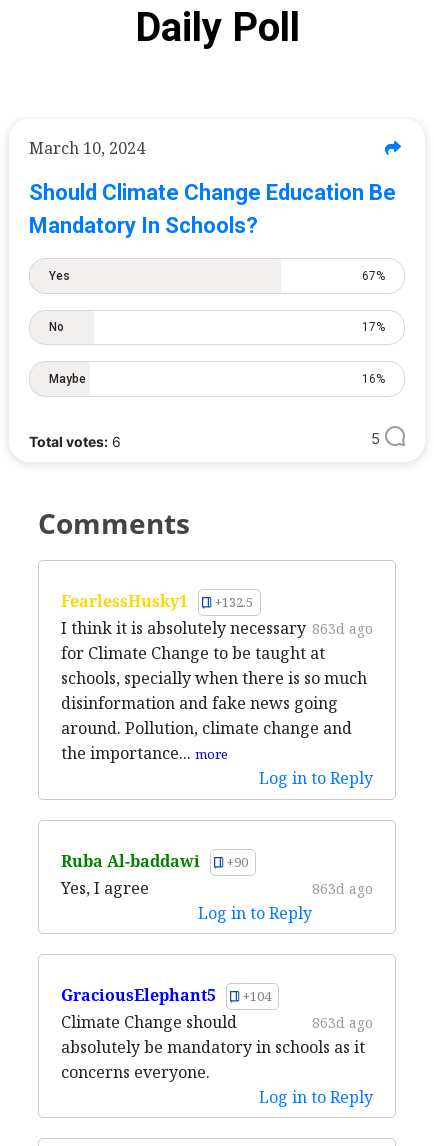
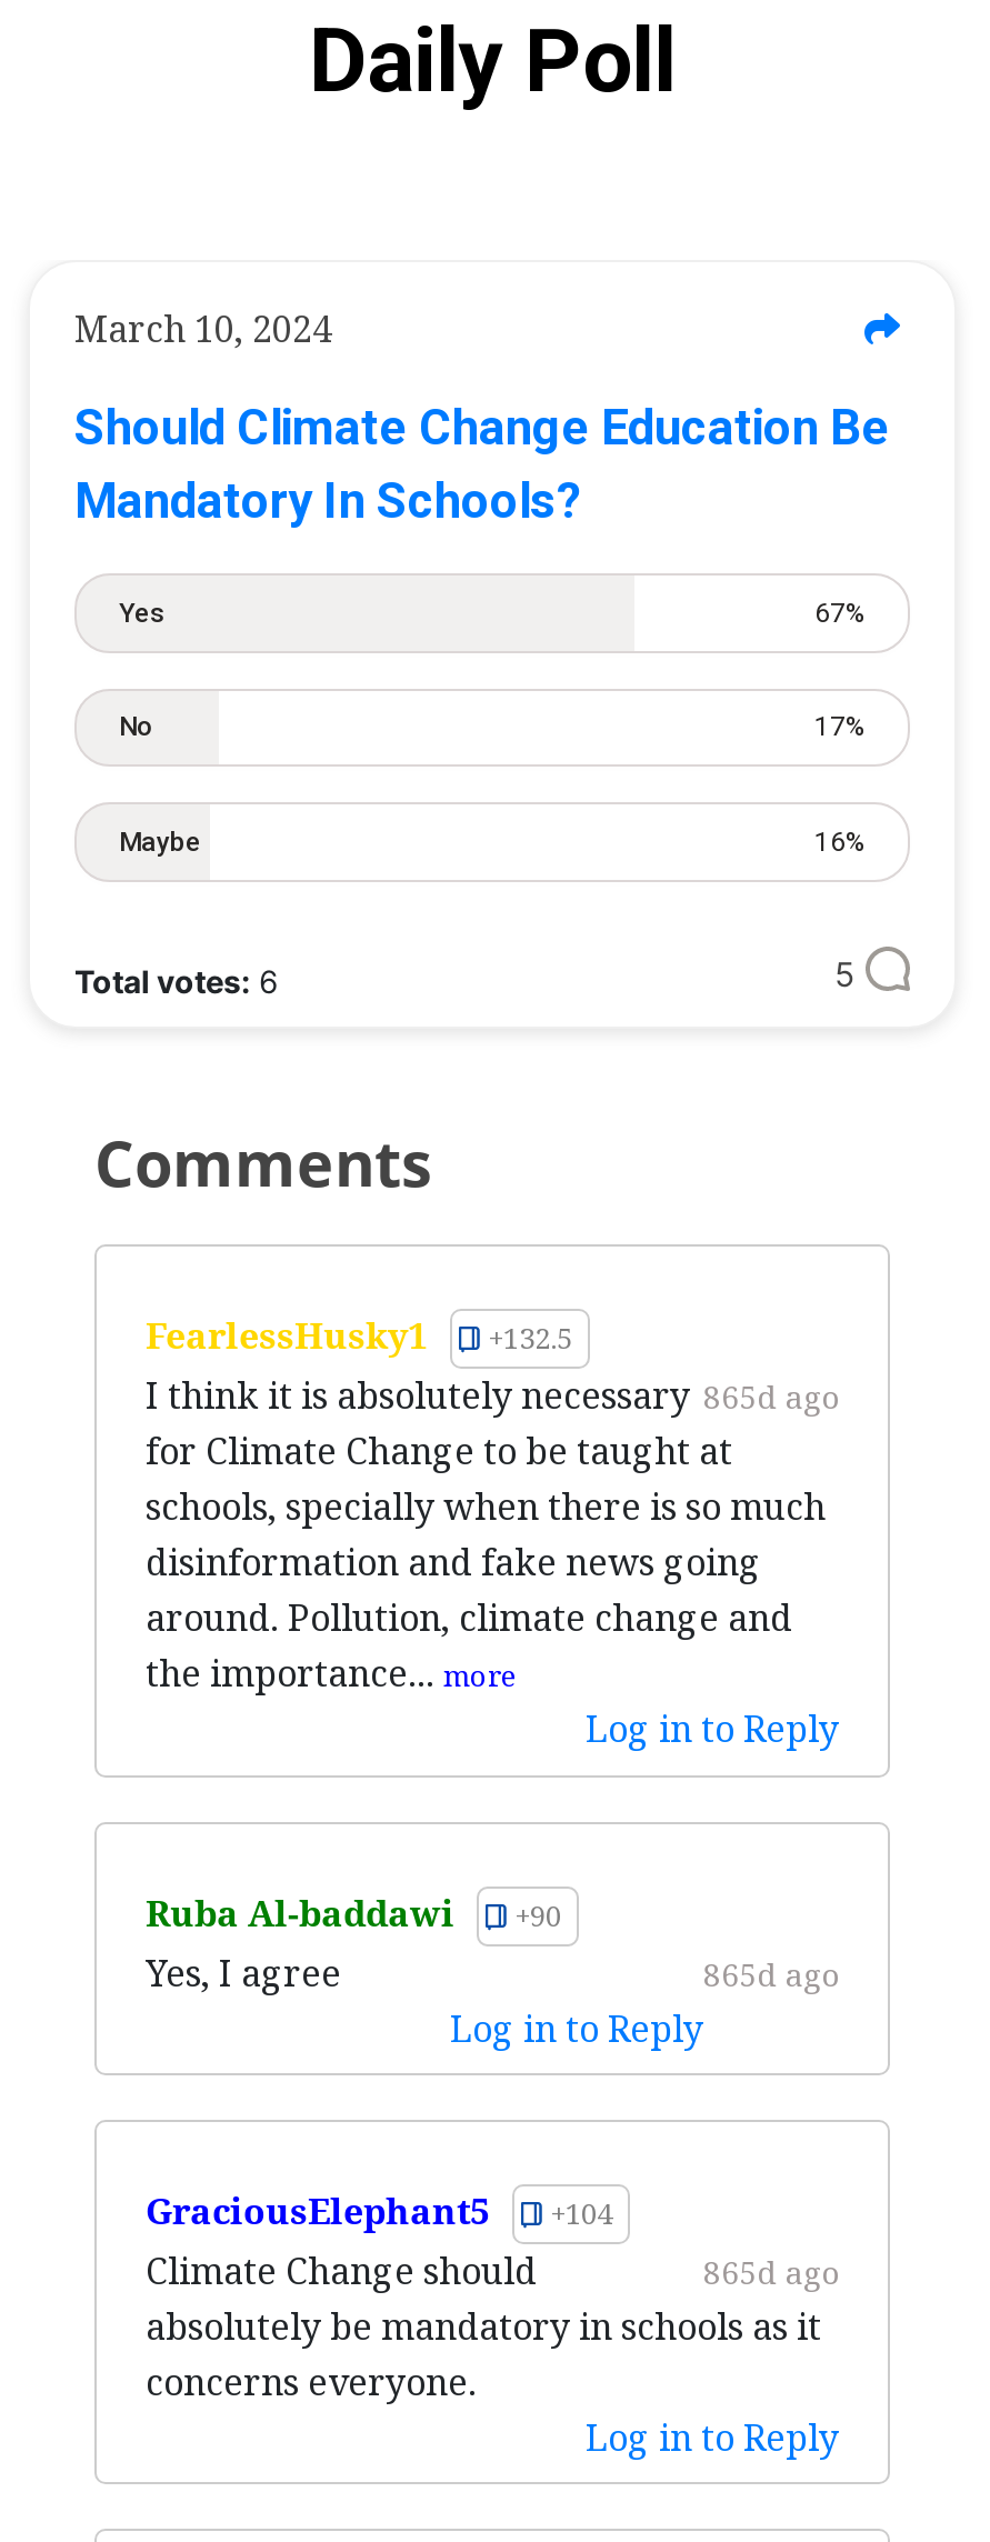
[61,617,373,639] I think it is absolutely necessary 863d ago -> [146,1371,839,1420] I think it is absolutely necessary 865d ago
[312,879,373,898] 863d ago -> [703,1953,839,1996] 865d ago
[312,1013,373,1032] 863d ago -> [703,2251,839,2293] 865d ago

